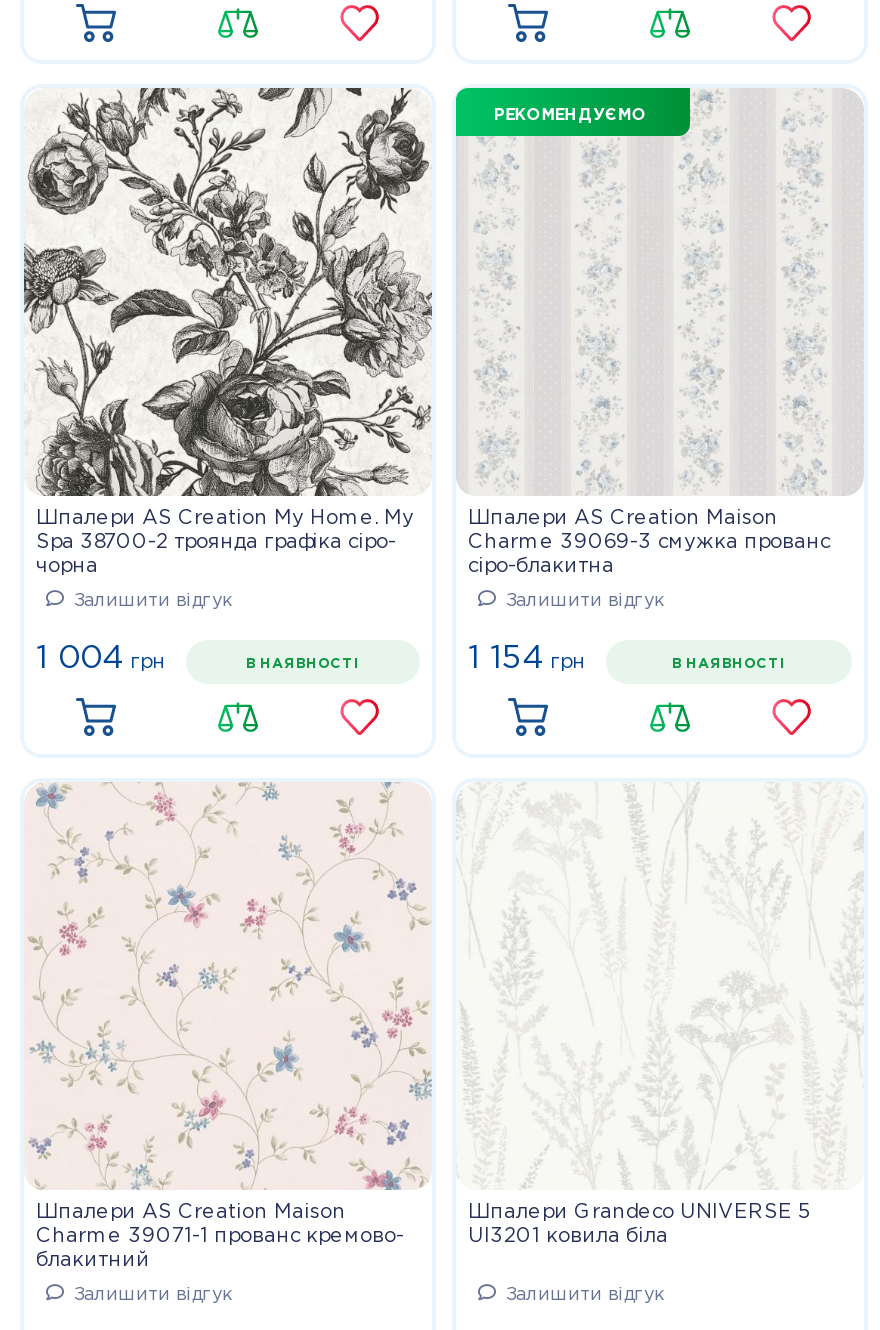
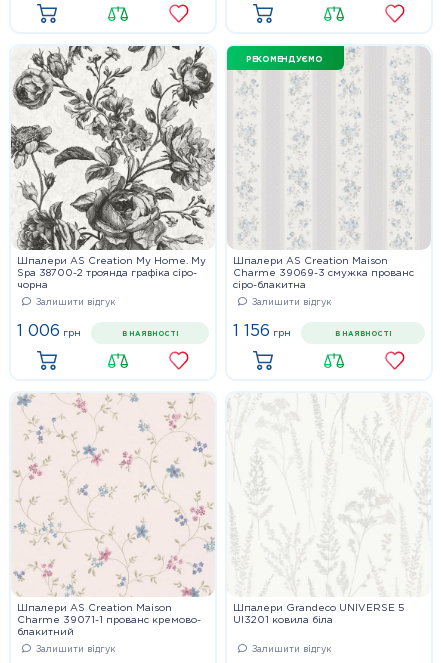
[36,644,166,674] 1 004 грн -> [17,324,81,339] 1 006 грн
[468,644,586,674] 1 154 грн -> [233,324,291,339] 1 156 грн

